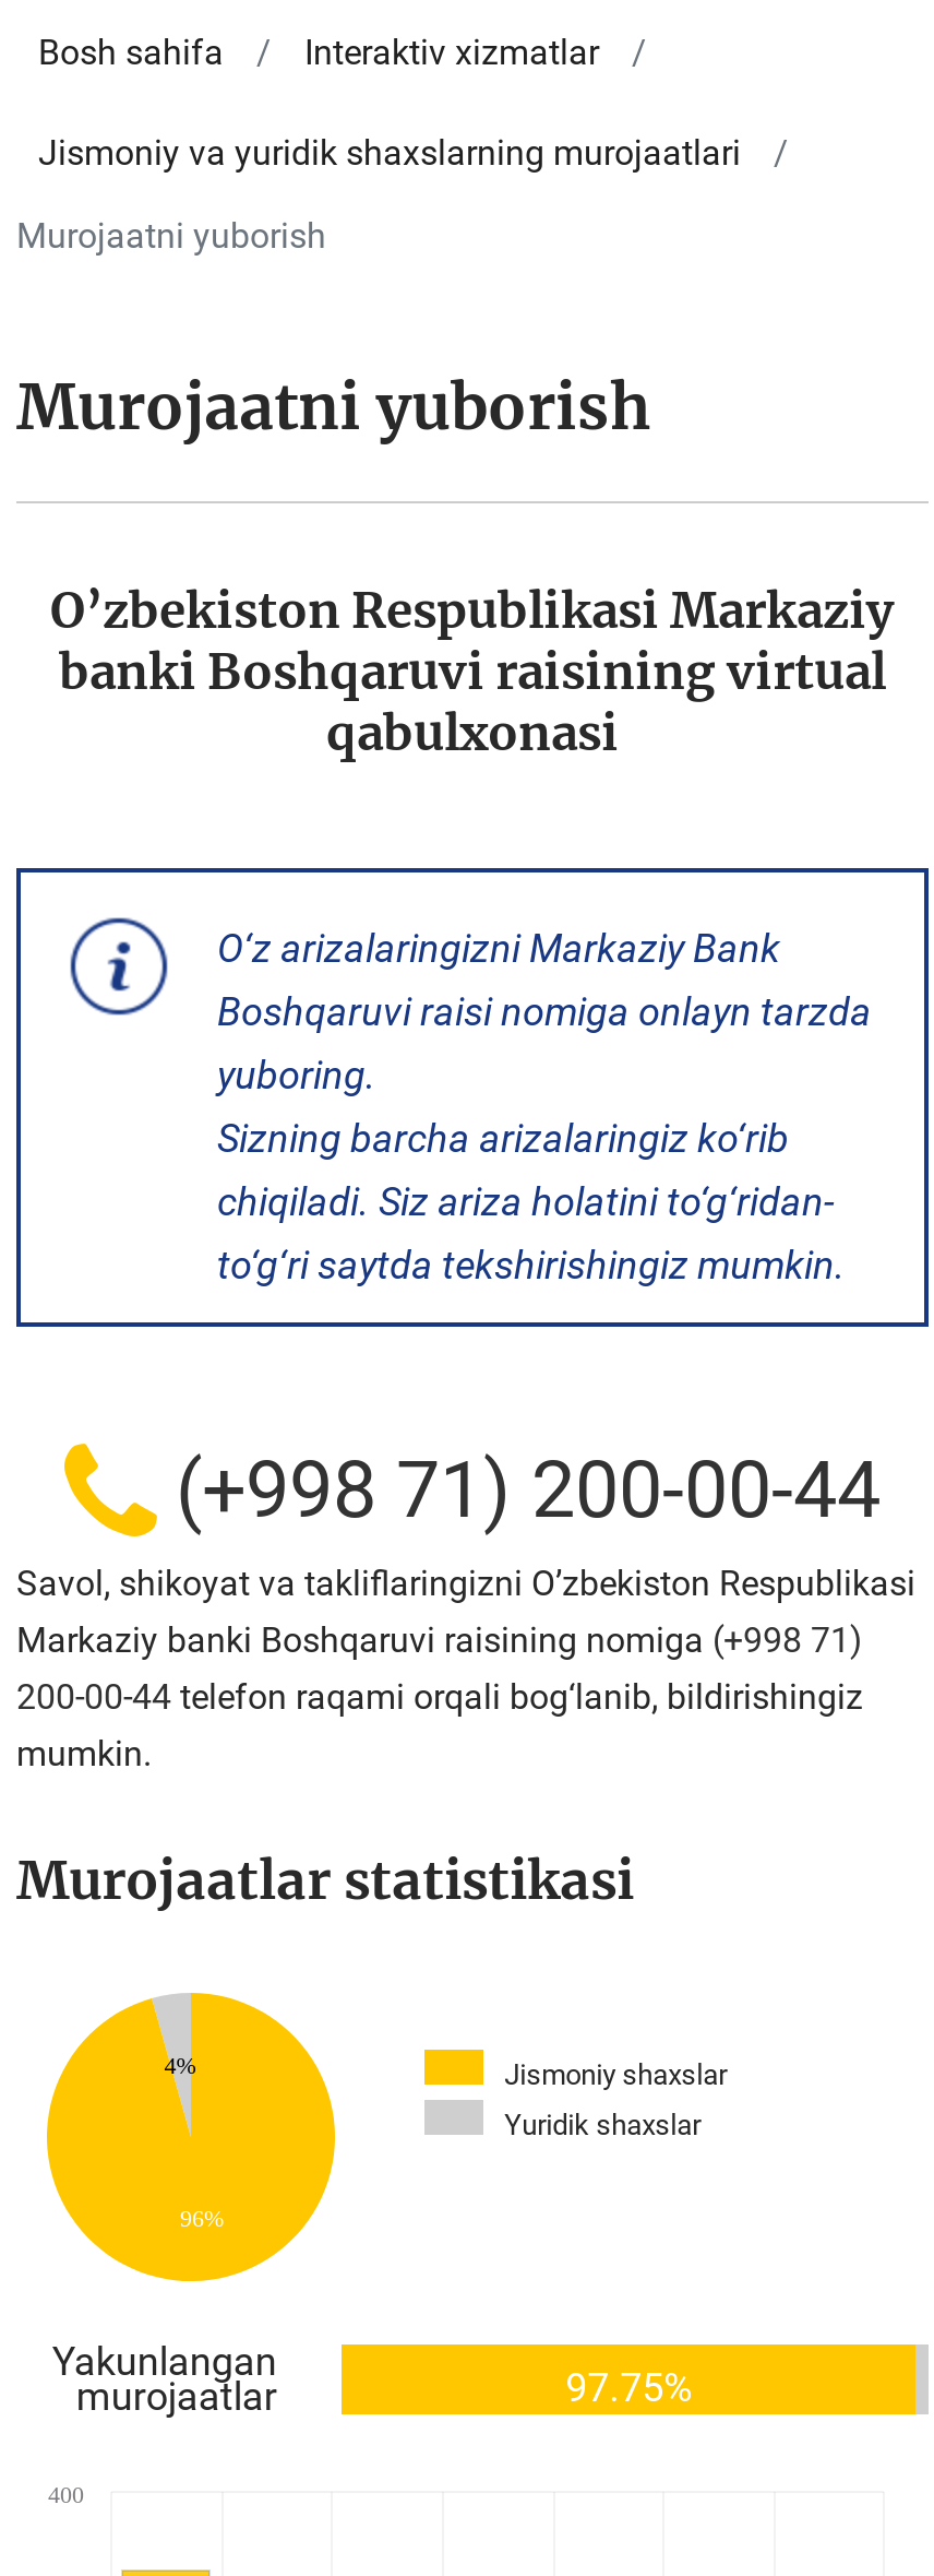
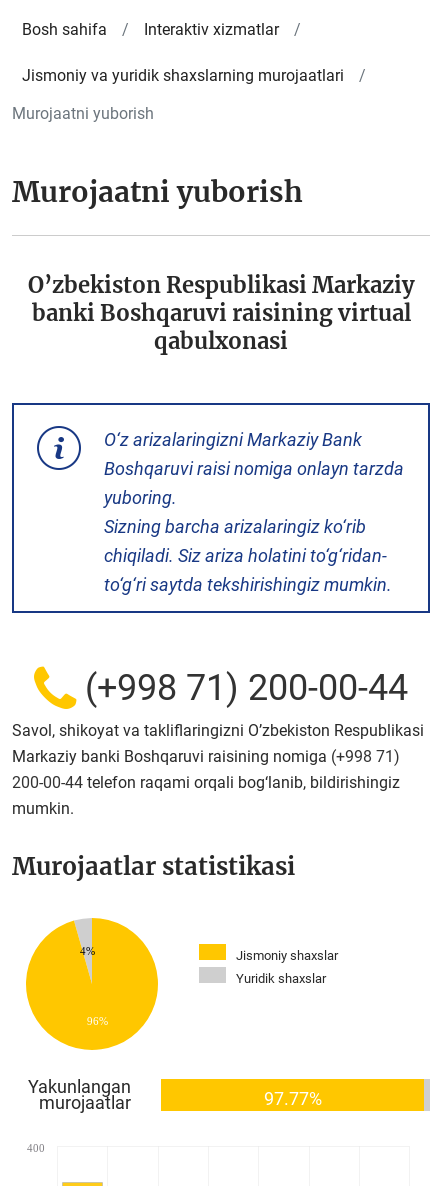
[565,2364,692,2410] 97.75% -> [264,1088,322,1109] 97.77%

